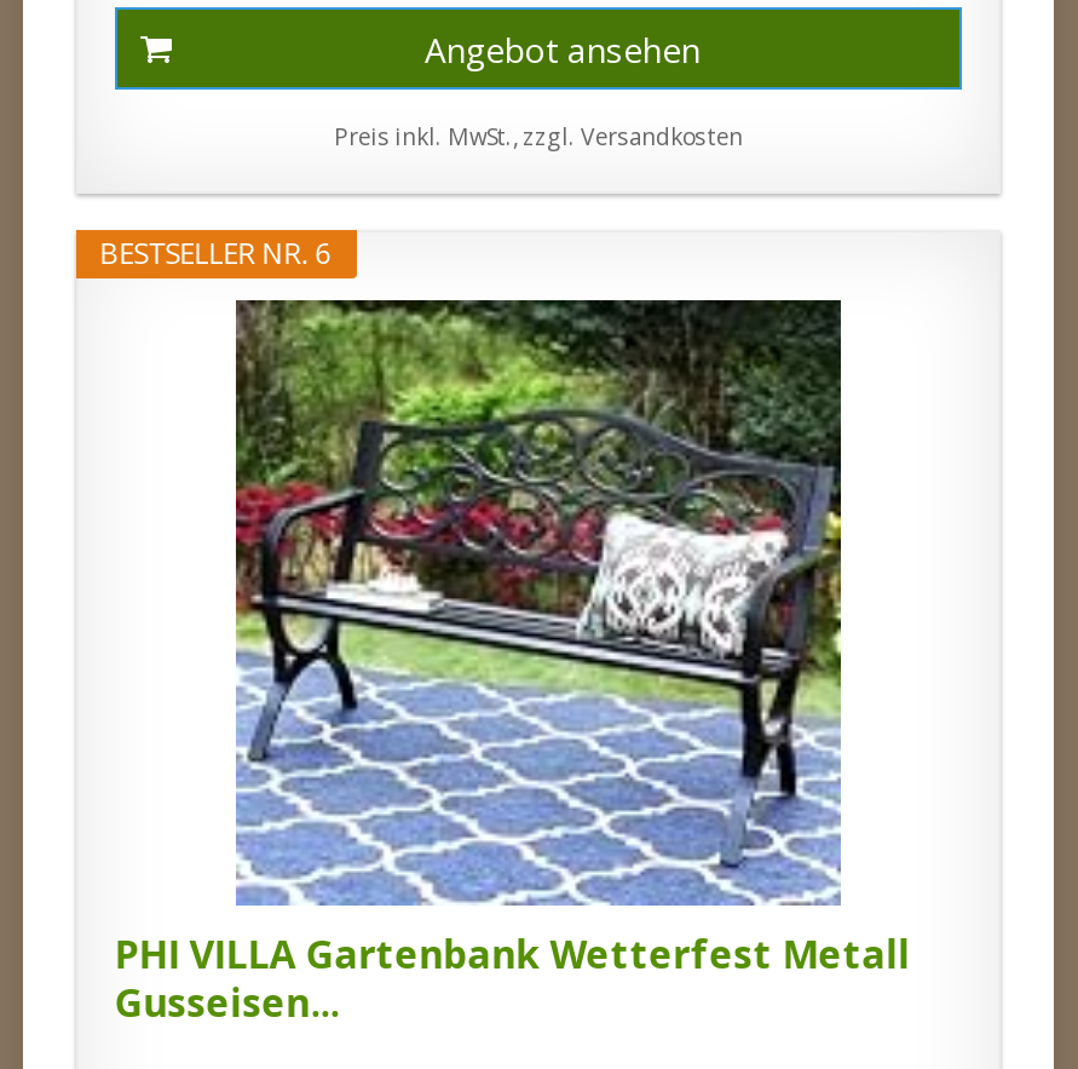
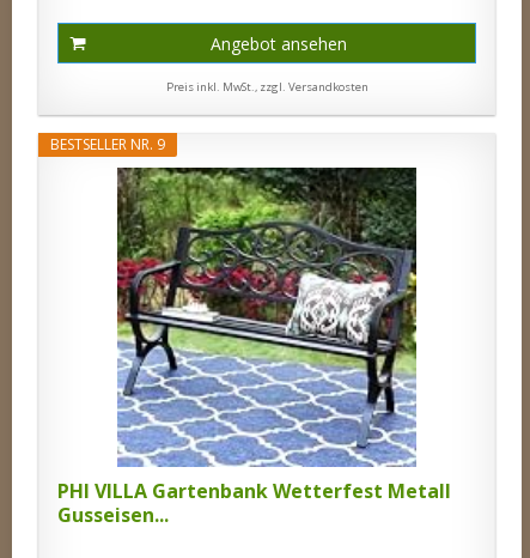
[100,232,332,273] BESTSELLER NR. 6 -> [50,134,165,154] BESTSELLER NR. 9

